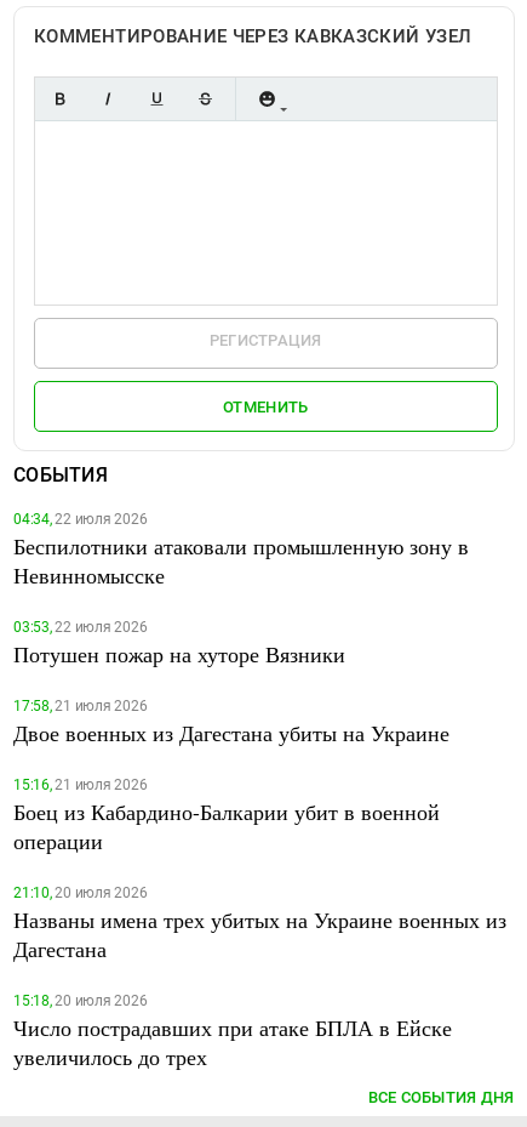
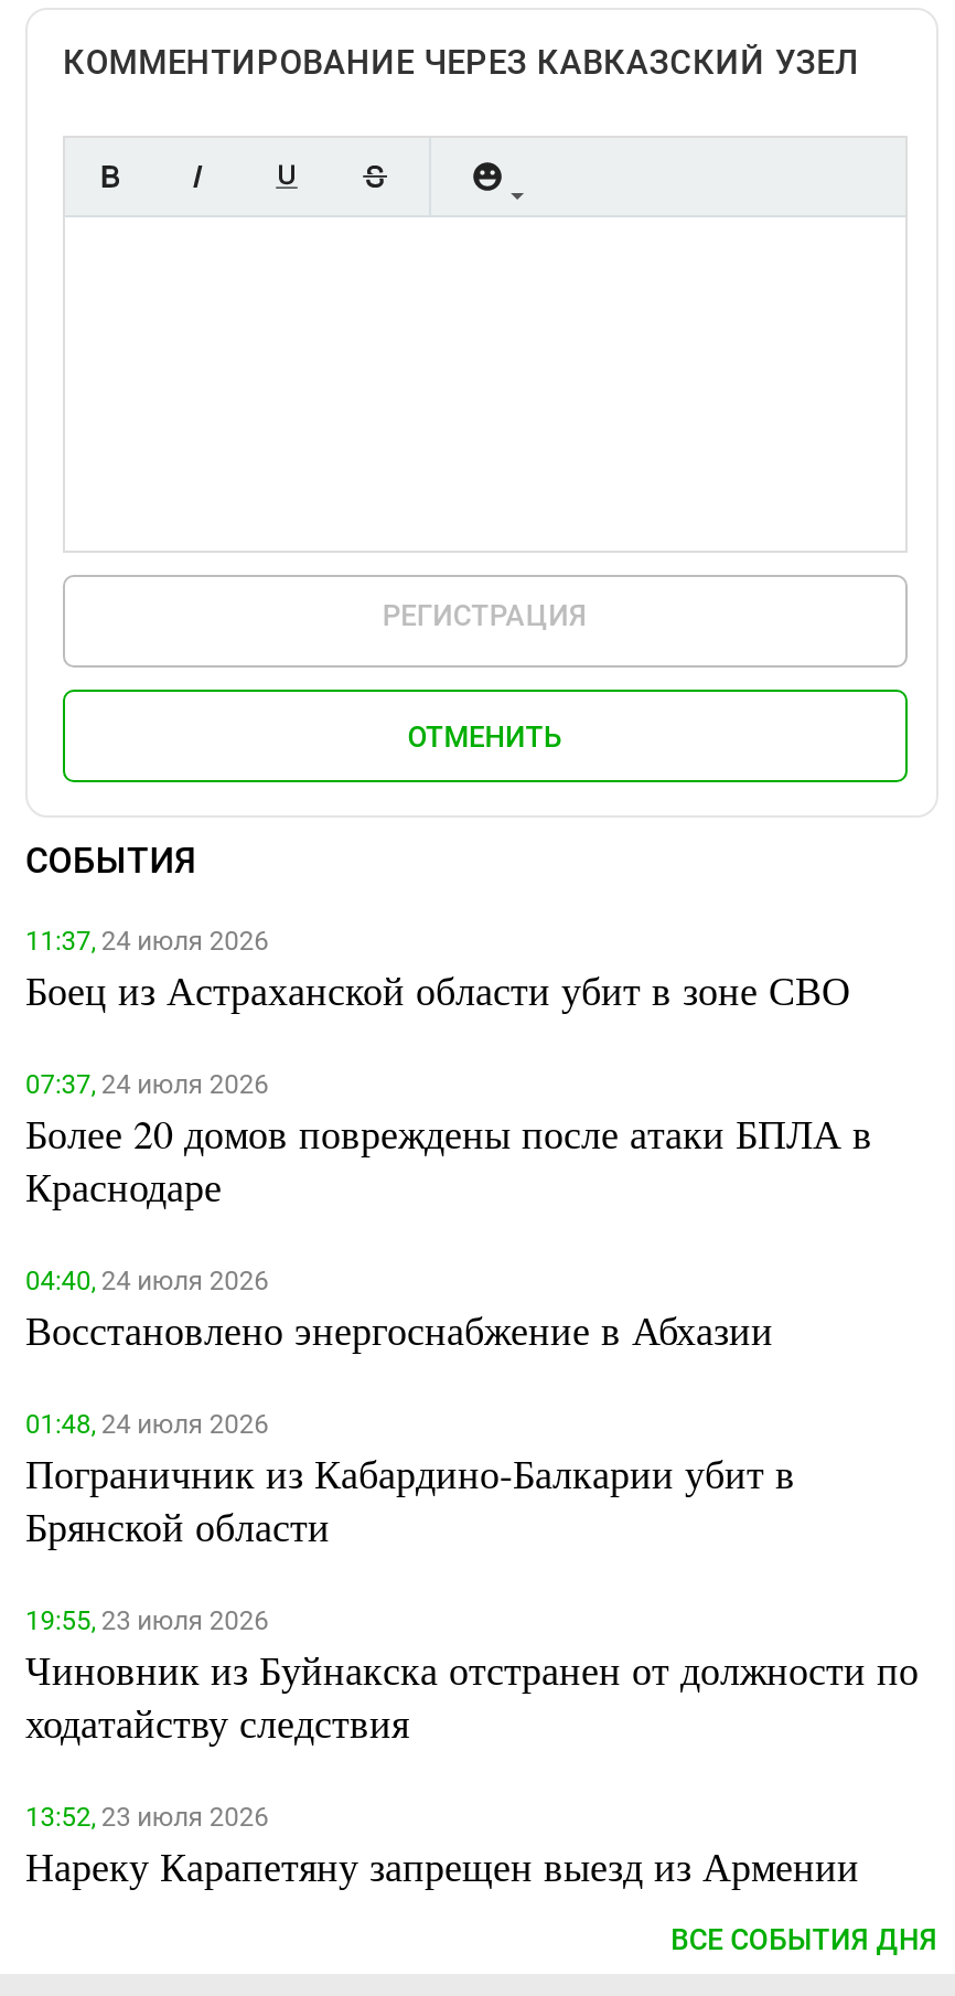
[13,511,469,590] 04:34, 22 июля 2026 | Беспилотники атаковали промышленную зону в | Невинномысске -> [25,926,850,1016] 11:37, 24 июля 2026 | Боец из Астраханской области убит в зоне СВО
[13,619,345,668] 03:53, 22 июля 2026 | Потушен пожар на хуторе Вязники -> [25,1069,872,1213] 07:37, 24 июля 2026 | Более 20 домов повреждены после атаки БПЛА в | Краснодаре
[13,698,449,747] 17:58, 21 июля 2026 | Двое военных из Дагестана убиты на Украине -> [25,1266,773,1356] 04:40, 24 июля 2026 | Восстановлено энергоснабжение в Абхазии
[13,776,440,855] 15:16, 21 июля 2026 | Боец из Кабардино-Балкарии убит в военной | операции -> [25,1409,795,1552] 01:48, 24 июля 2026 | Пограничник из Кабардино-Балкарии убит в | Брянской области
[13,884,506,963] 21:10, 20 июля 2026 | Названы имена трех убитых на Украине военных из | Дагестана -> [25,1605,919,1749] 19:55, 23 июля 2026 | Чиновник из Буйнакска отстранен от должности по | ходатайству следствия
[13,992,452,1071] 15:18, 20 июля 2026 | Число пострадавших при атаке БПЛА в Ейске | увеличилось до трех -> [25,1802,859,1892] 13:52, 23 июля 2026 | Нареку Карапетяну запрещен выезд из Армении

